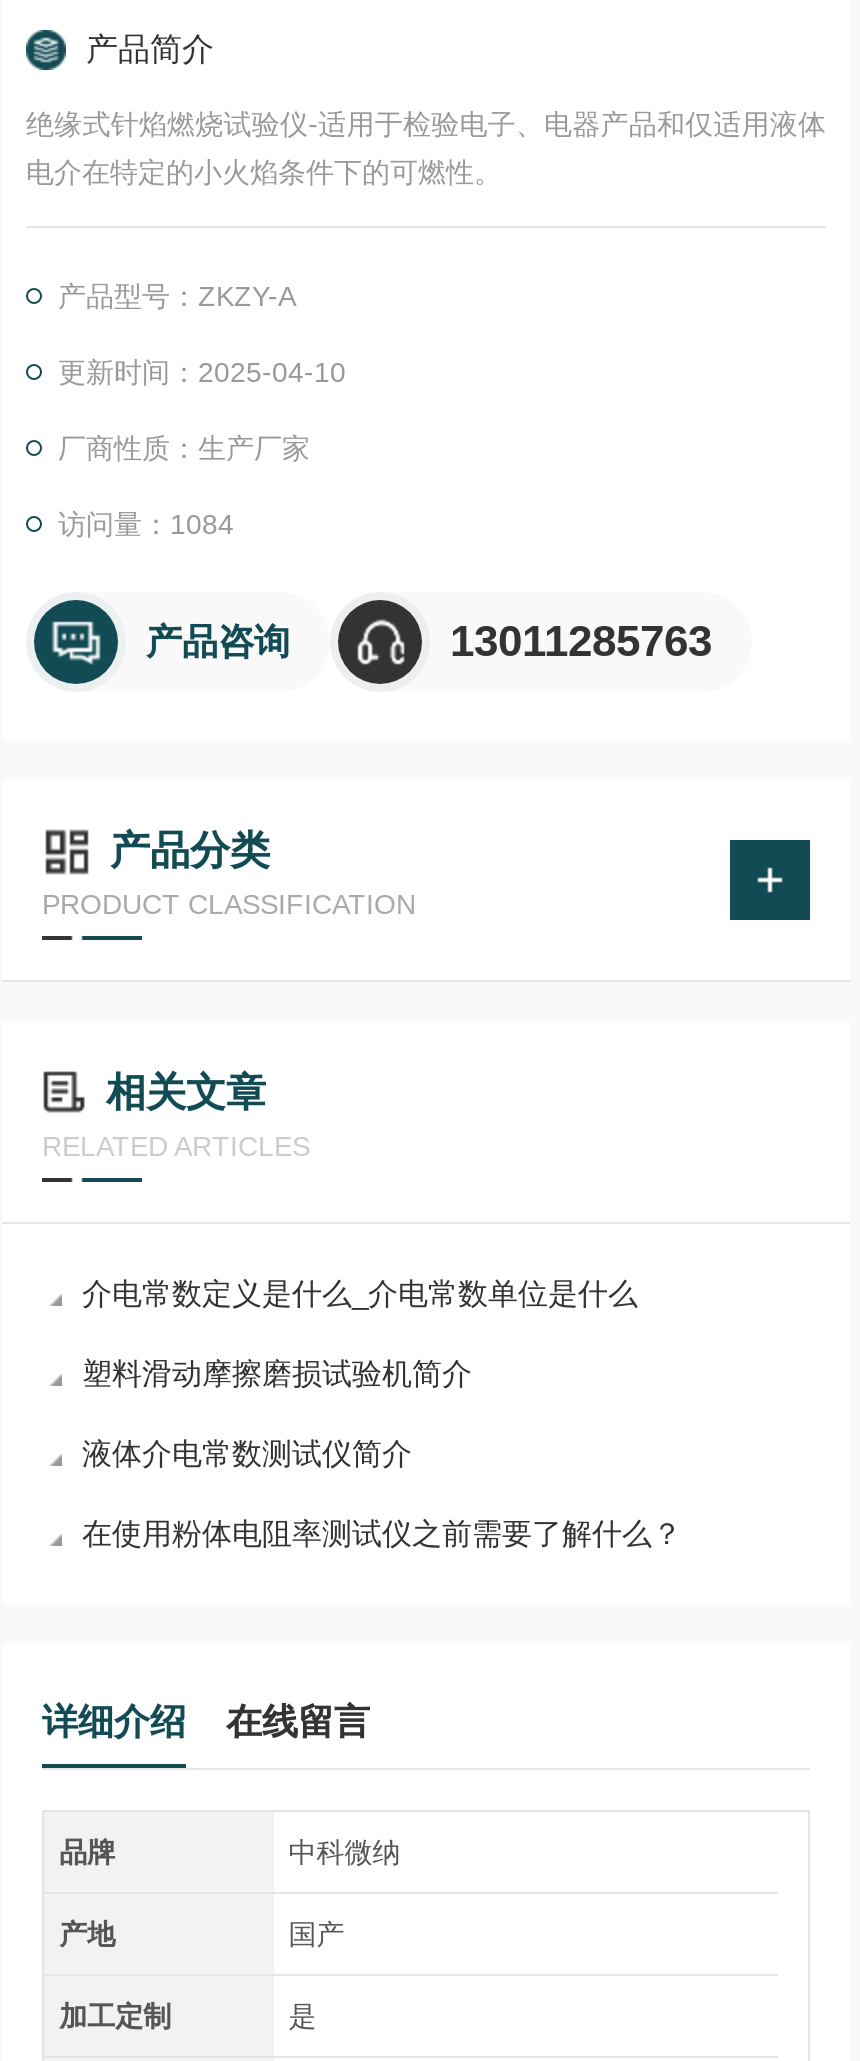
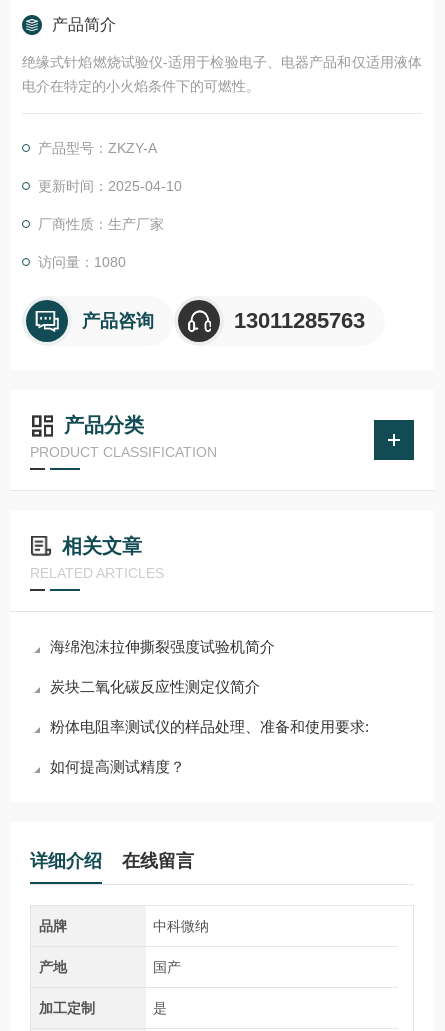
[58,508,234,540] 访问量：1084 -> [38,254,126,270] 访问量：1080
[82,1276,638,1310] 介电常数定义是什么_介电常数单位是什么 -> [50,638,275,655] 海绵泡沫拉伸撕裂强度试验机简介
[82,1356,472,1390] 塑料滑动摩擦磨损试验机简介 -> [50,678,260,695] 炭块二氧化碳反应性测定仪简介
[82,1436,412,1470] 液体介电常数测试仪简介 -> [50,718,369,735] 粉体电阻率测试仪的样品处理、准备和使用要求:
[82,1516,682,1550] 在使用粉体电阻率测试仪之前需要了解什么？ -> [50,758,185,775] 如何提高测试精度？

